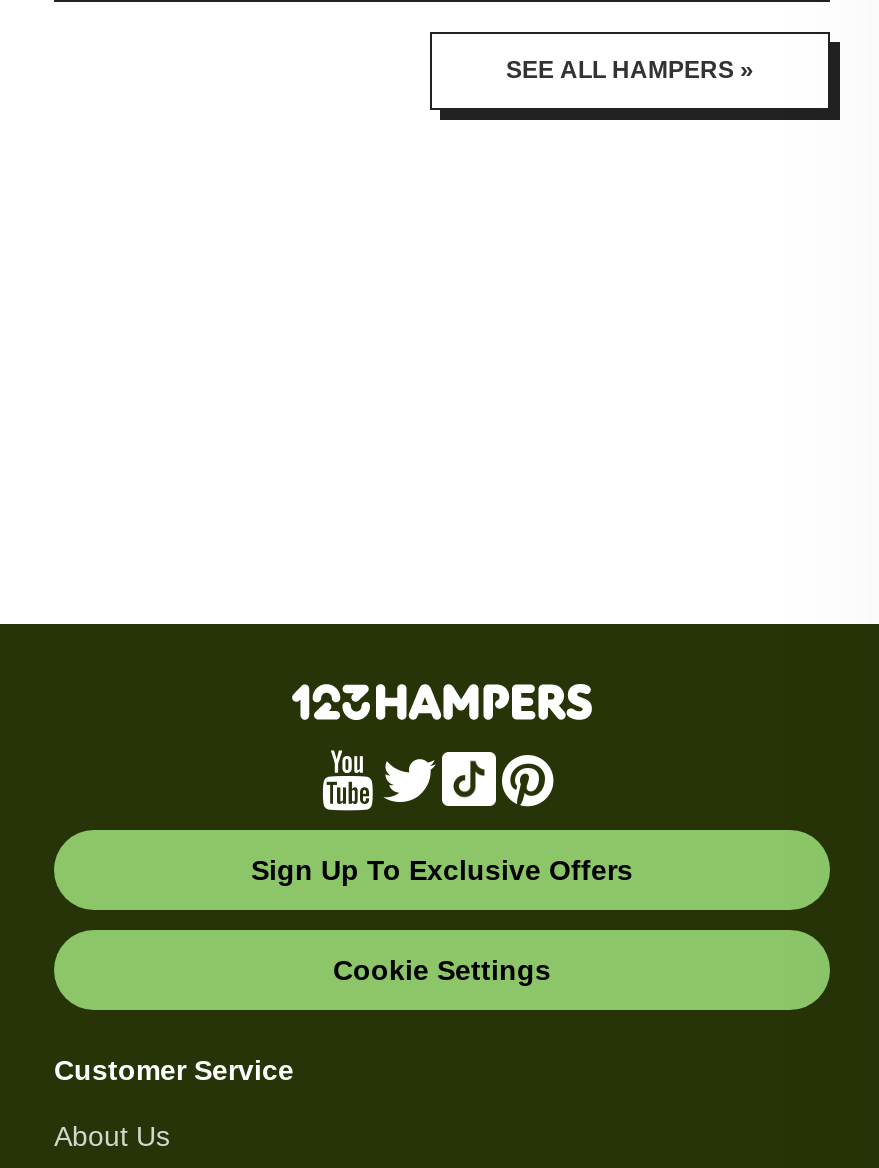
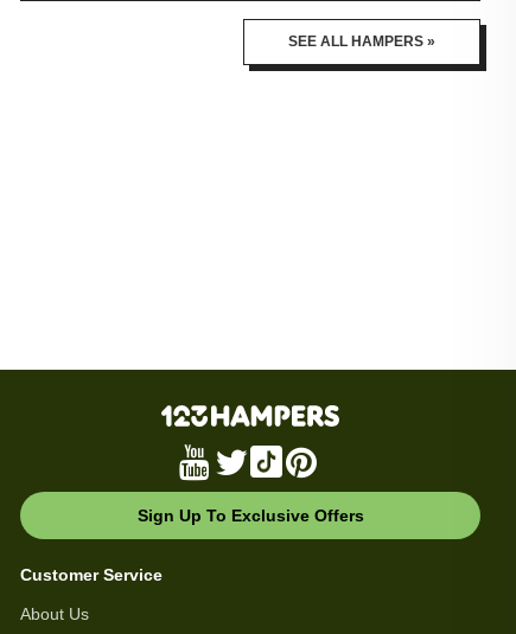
[333,954,551,986] Cookie Settings -> none

